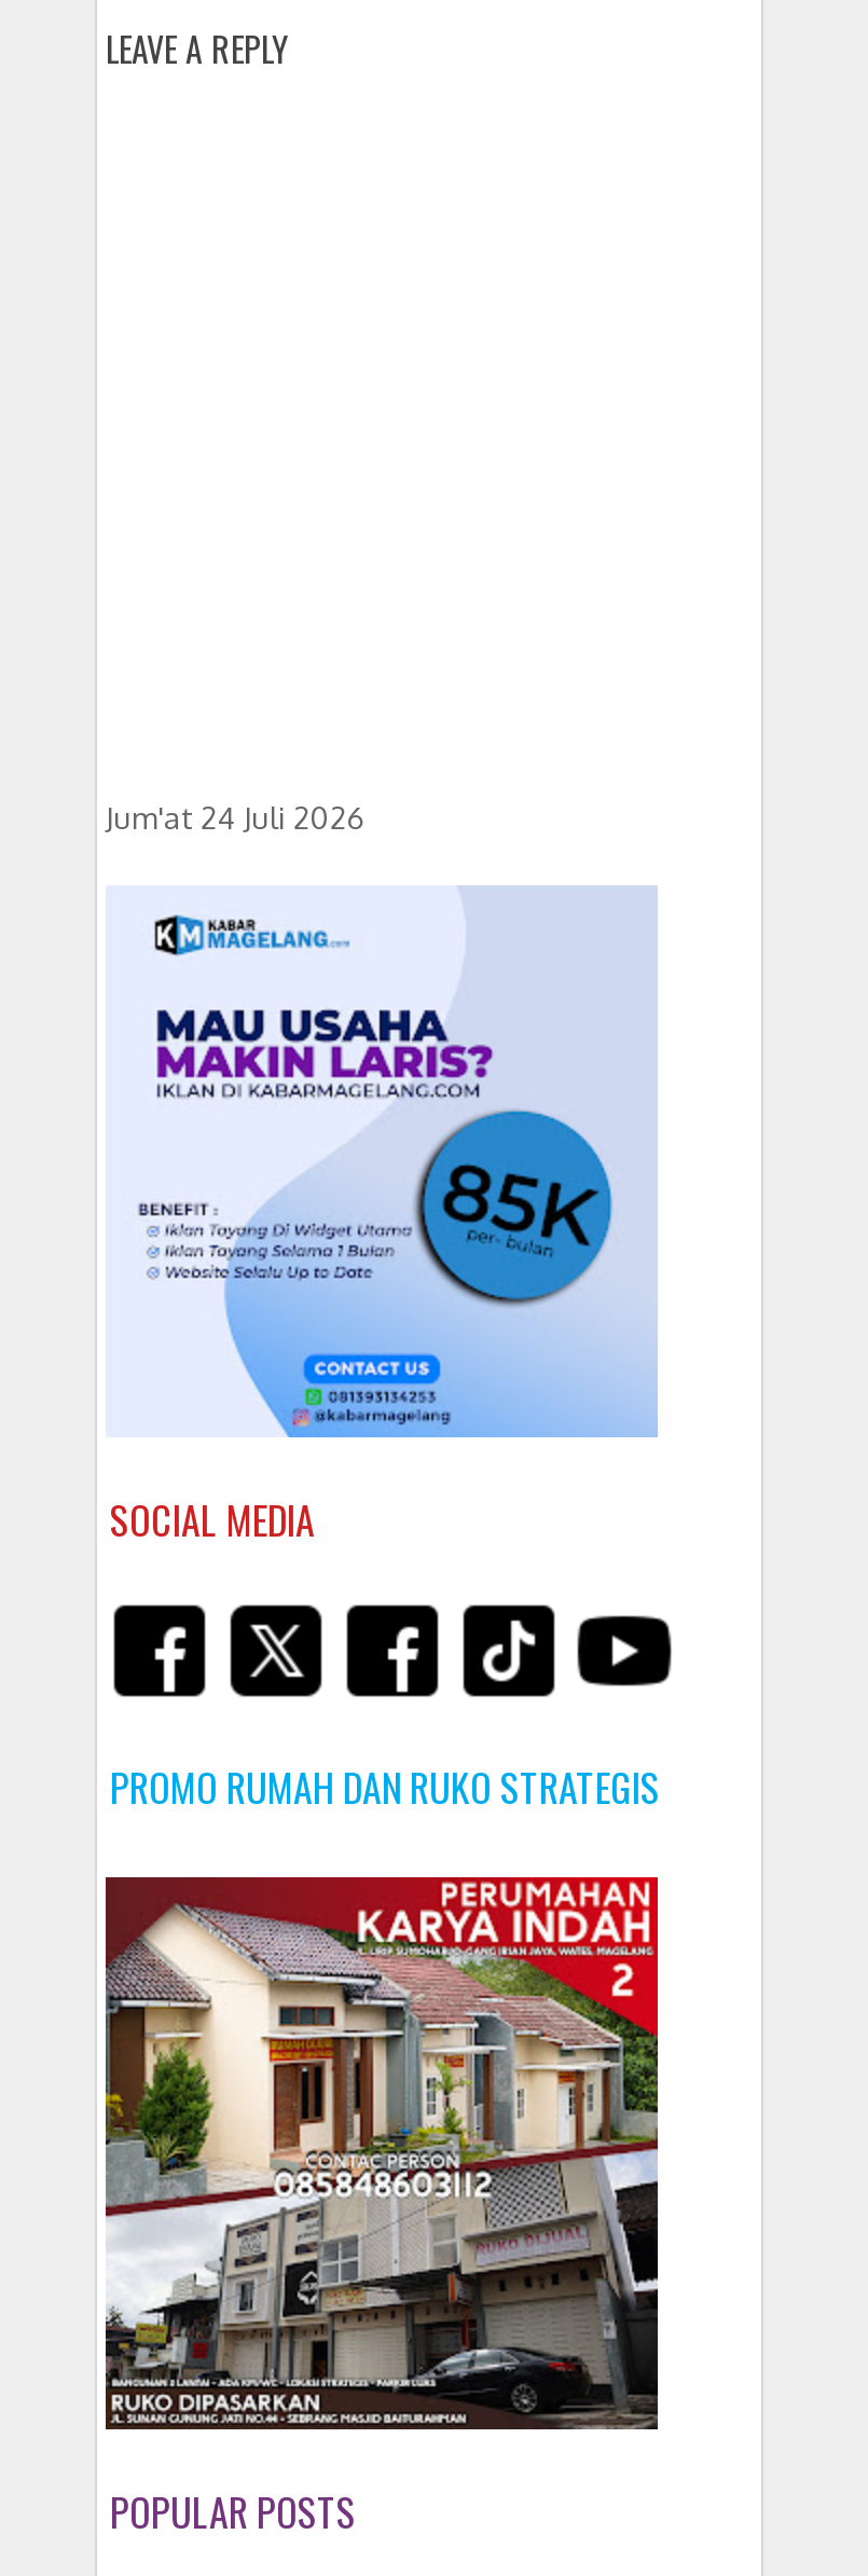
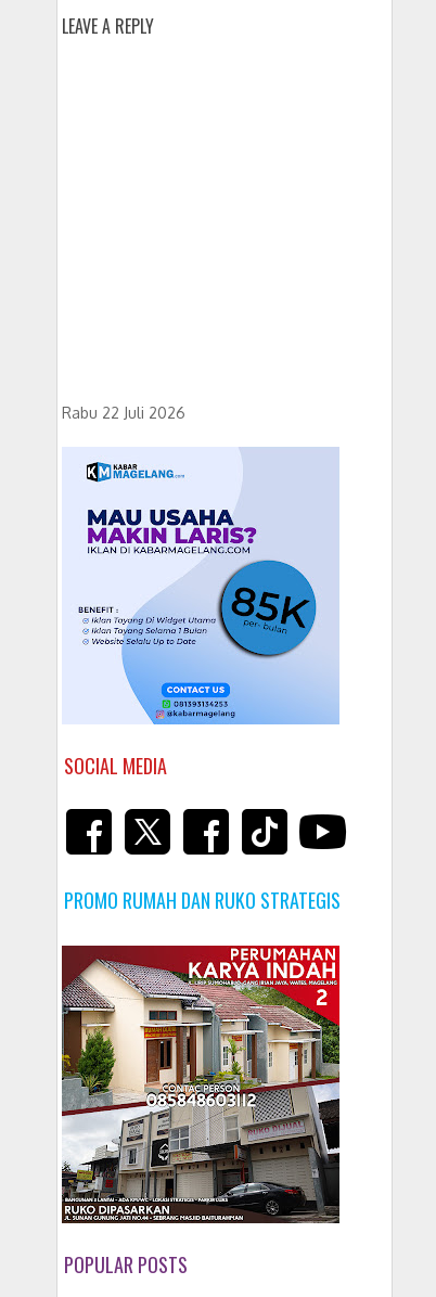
[106,798,367,835] Jum'at 24 Juli 2026 -> [62,403,185,421] Rabu 22 Juli 2026

